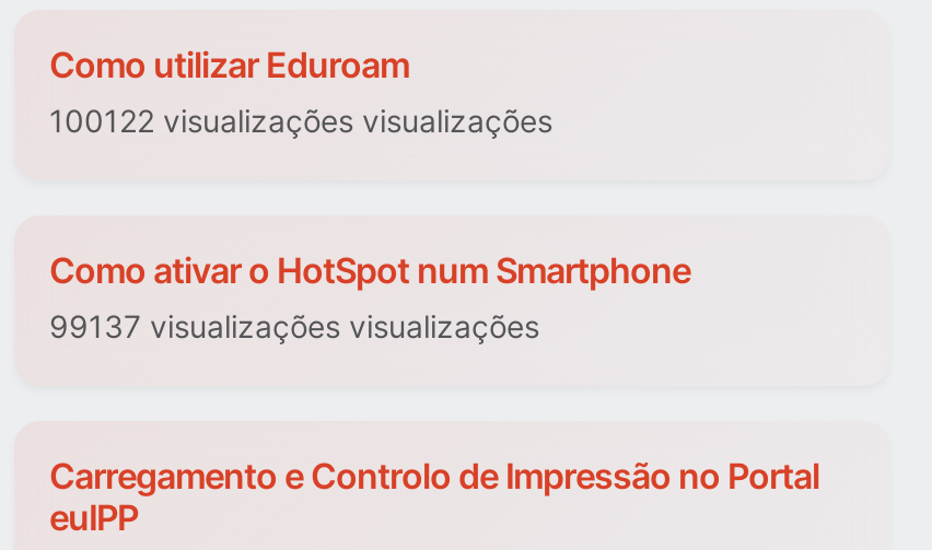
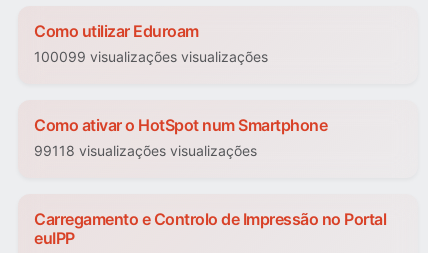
[49,103,552,140] 100122 visualizações visualizações -> [34,48,268,65] 100099 visualizações visualizações
[49,308,539,346] 99137 visualizações visualizações -> [34,142,257,159] 99118 visualizações visualizações

